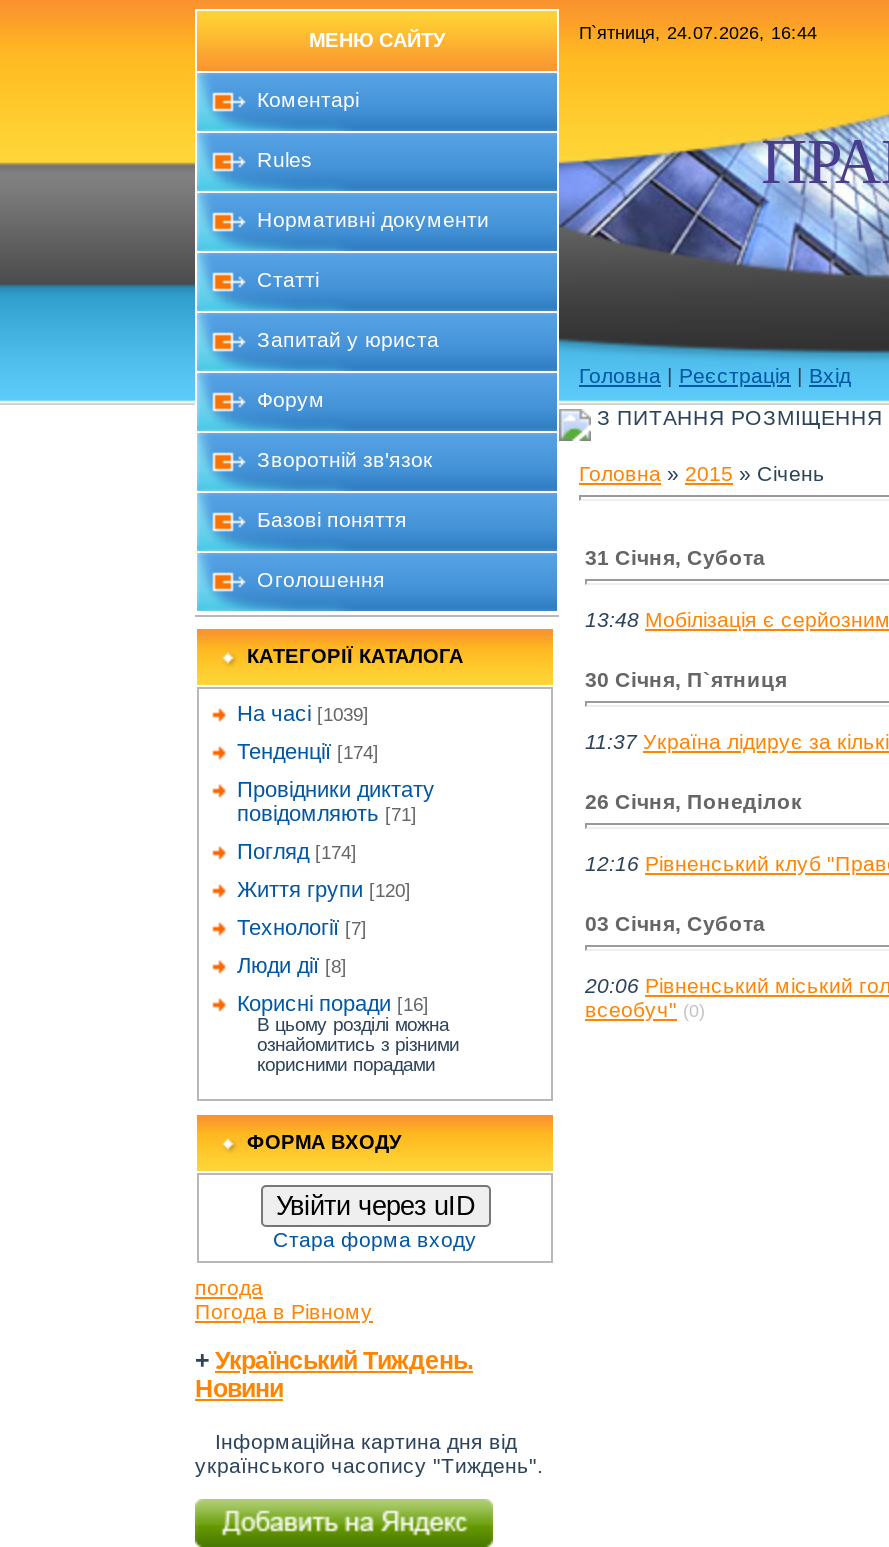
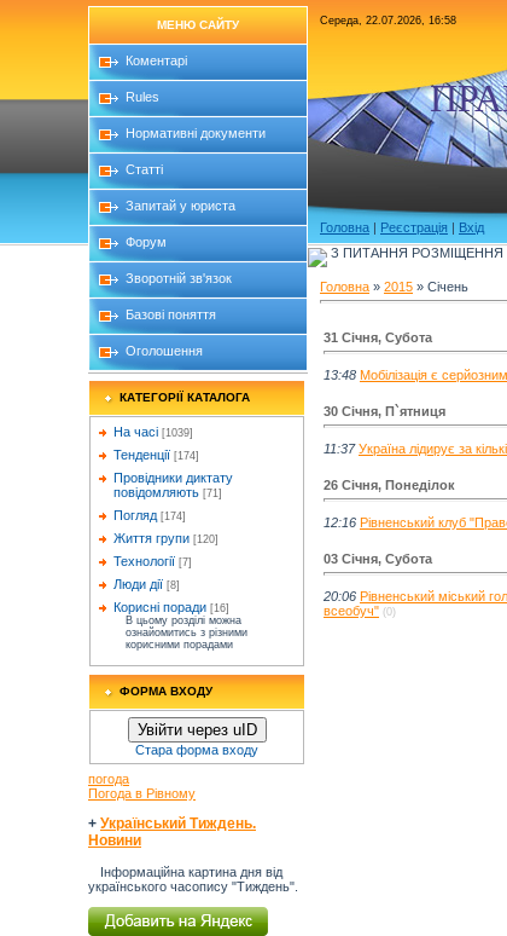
[579,23,817,43] П`ятниця, 24.07.2026, 16:44 -> [320,15,456,27] Середа, 22.07.2026, 16:58

